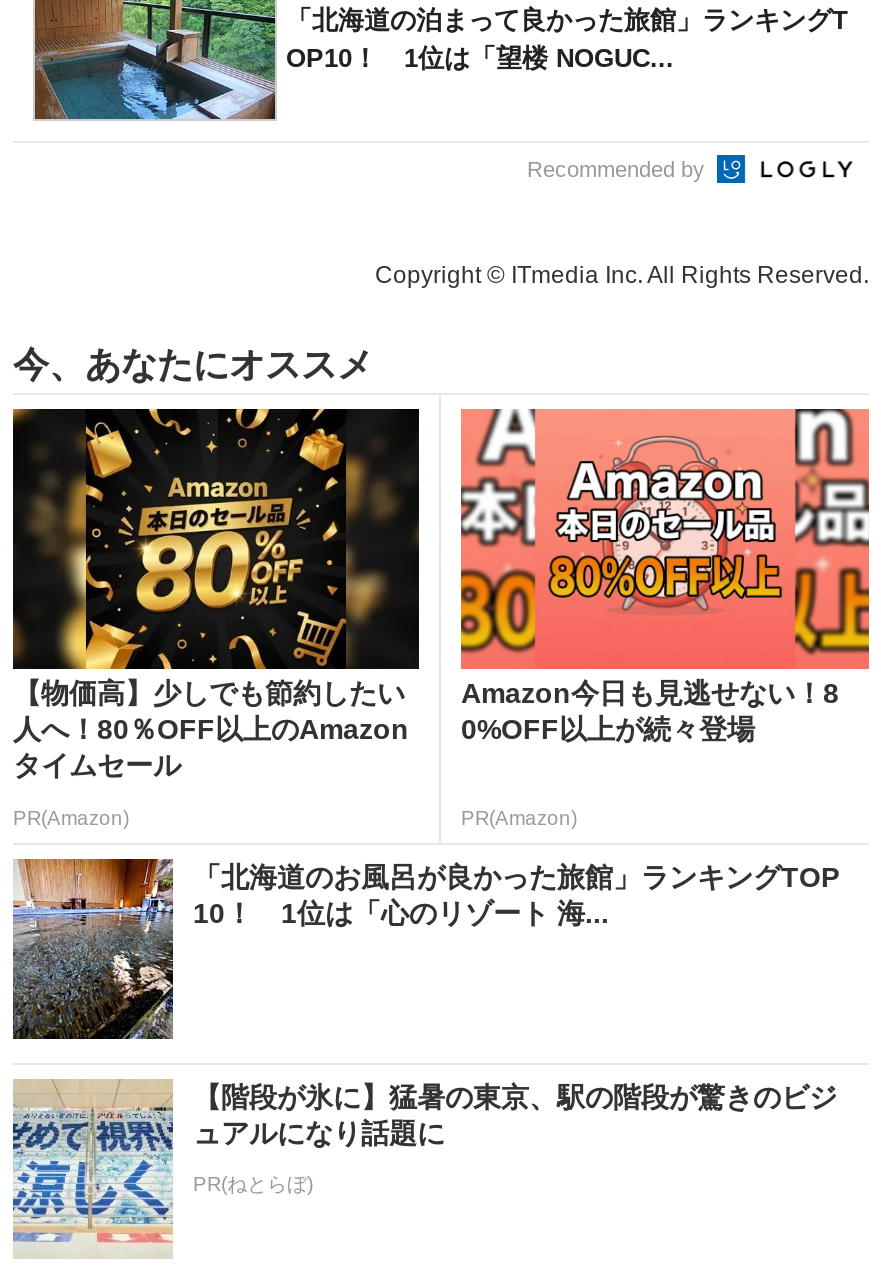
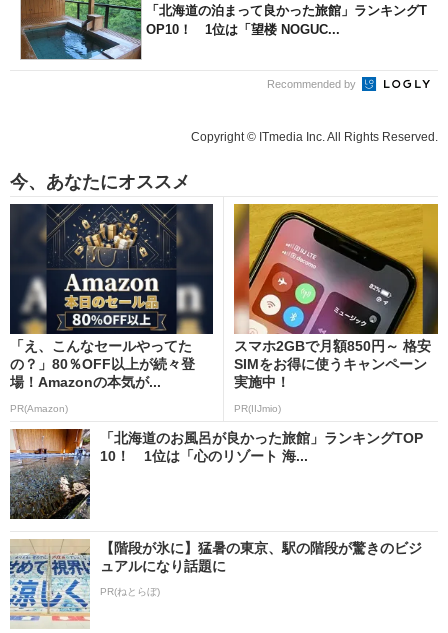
[13,406,419,781] [image] | 【物価高】少しでも節約したい | 人へ！80％OFF以上のAmazon | タイムセール -> [10,203,213,390] [image] | 「え、こんなセールやってた | の？」80％OFF以上が続々登 | 場！Amazonの本気が...
[459,408,871,745] [image] | Amazon今日も見逃せない！8 | 0%OFF以上が続々登場 -> [233,203,439,390] [image] | スマホ2GBで月額850円～ 格安 | SIMをお得に使うキャンペーン | 実施中！
[461,807,577,829] PR(Amazon) -> [234,403,281,414] PR(IIJmio)

